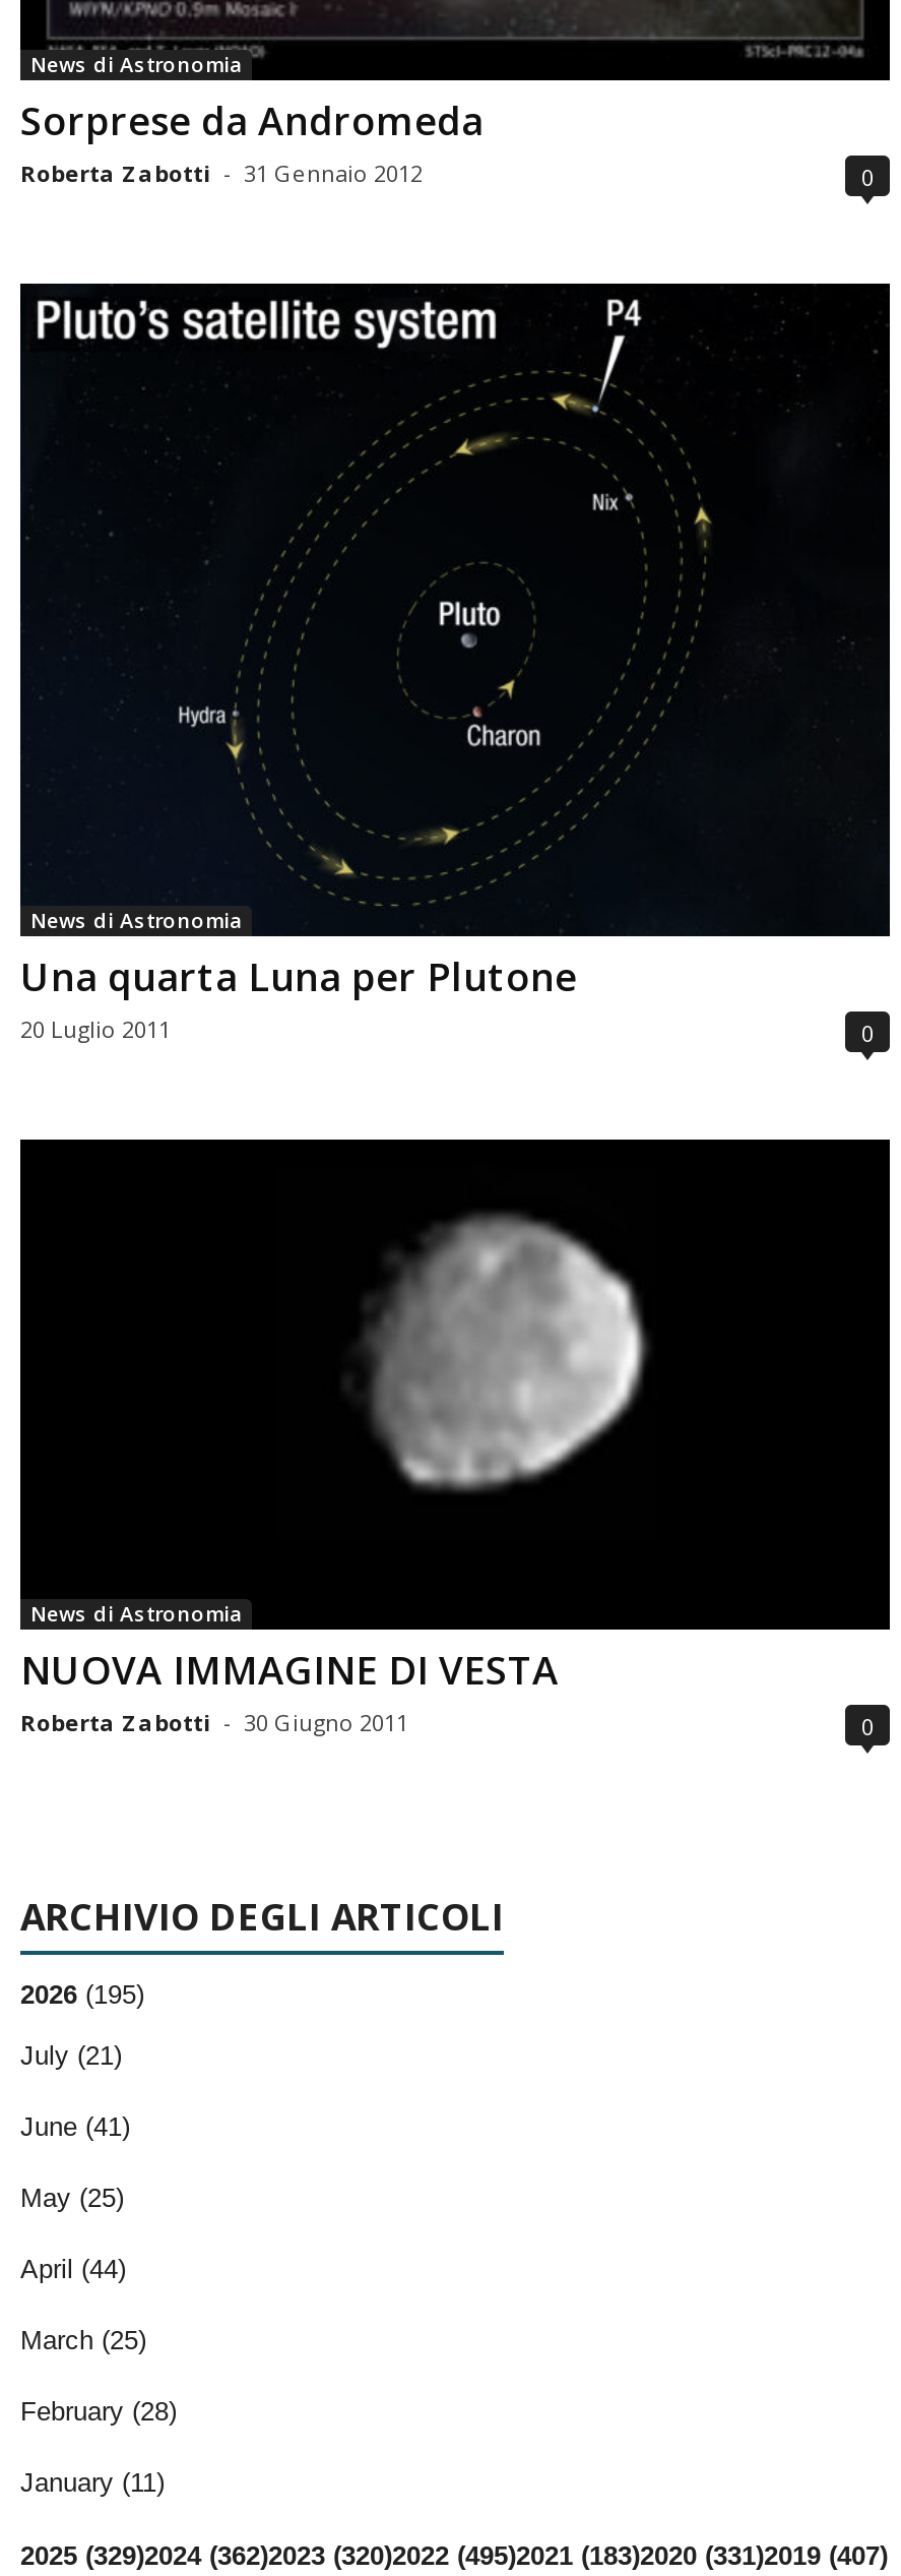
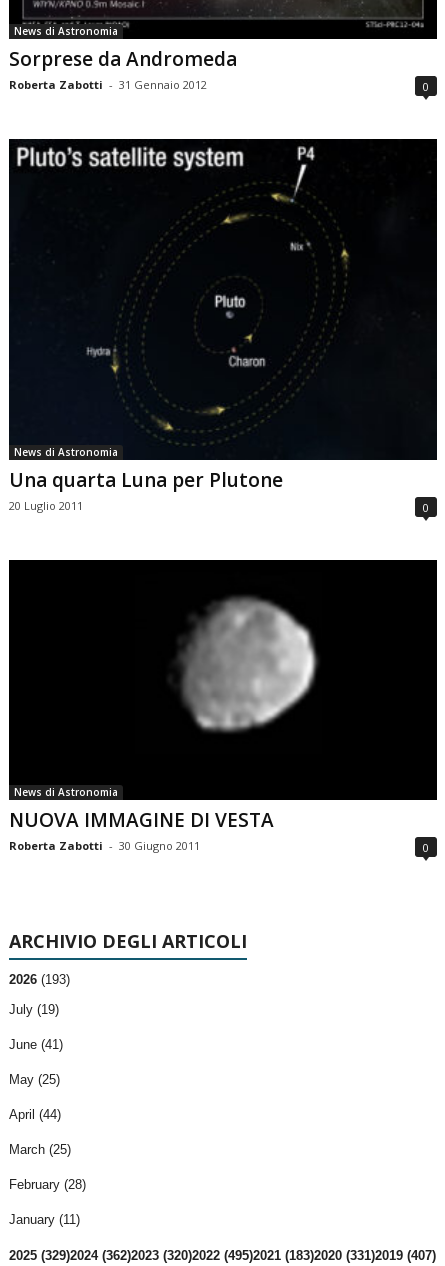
[20,1979,144,2010] 2026 (195) -> [9,972,70,987] 2026 (193)
[20,2040,122,2071] July (21) -> [9,1002,59,1017] July (19)

